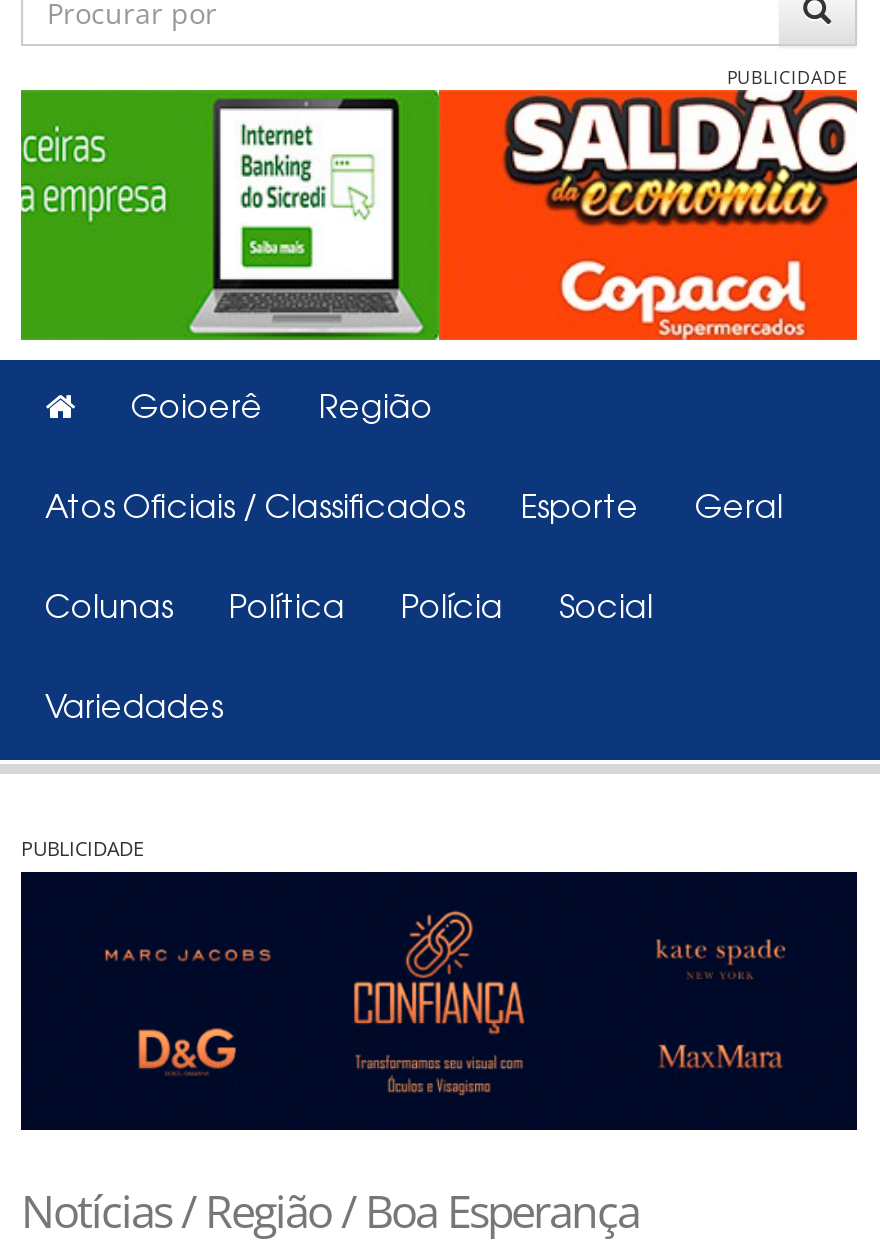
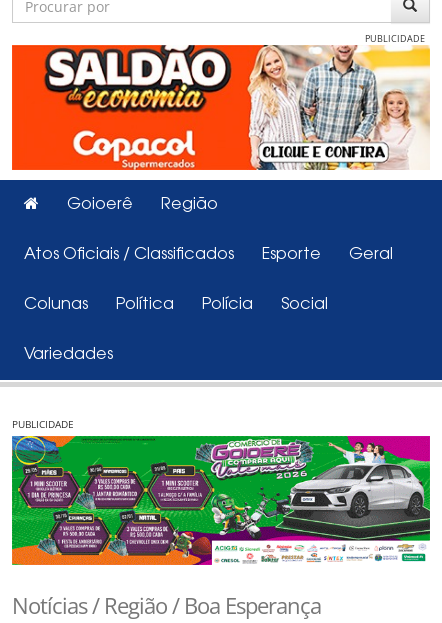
[19,88,459,342] [image] -> [11,44,232,171] [image]
[493,88,859,342] [image] -> [247,44,431,171] [image]
[19,870,859,1132] [image] -> [11,435,431,566] [image]

